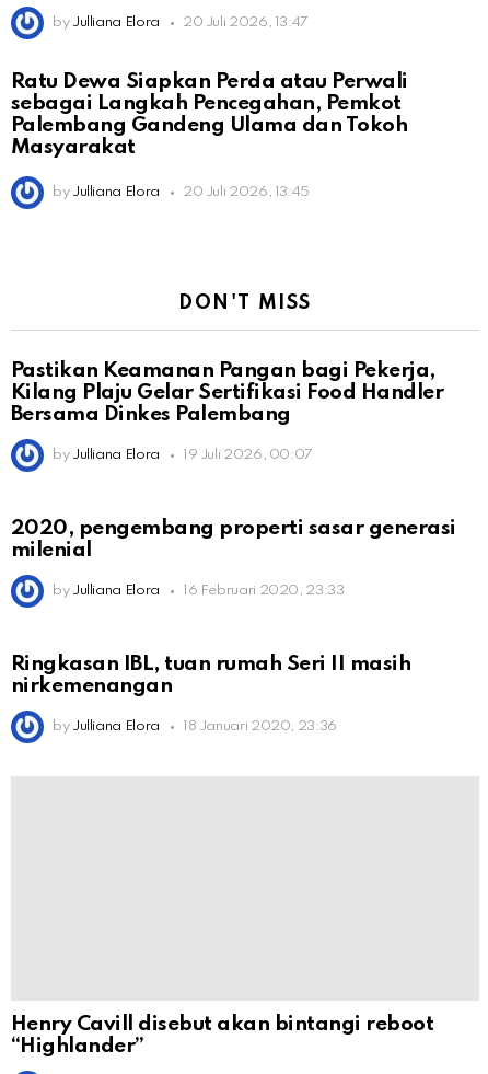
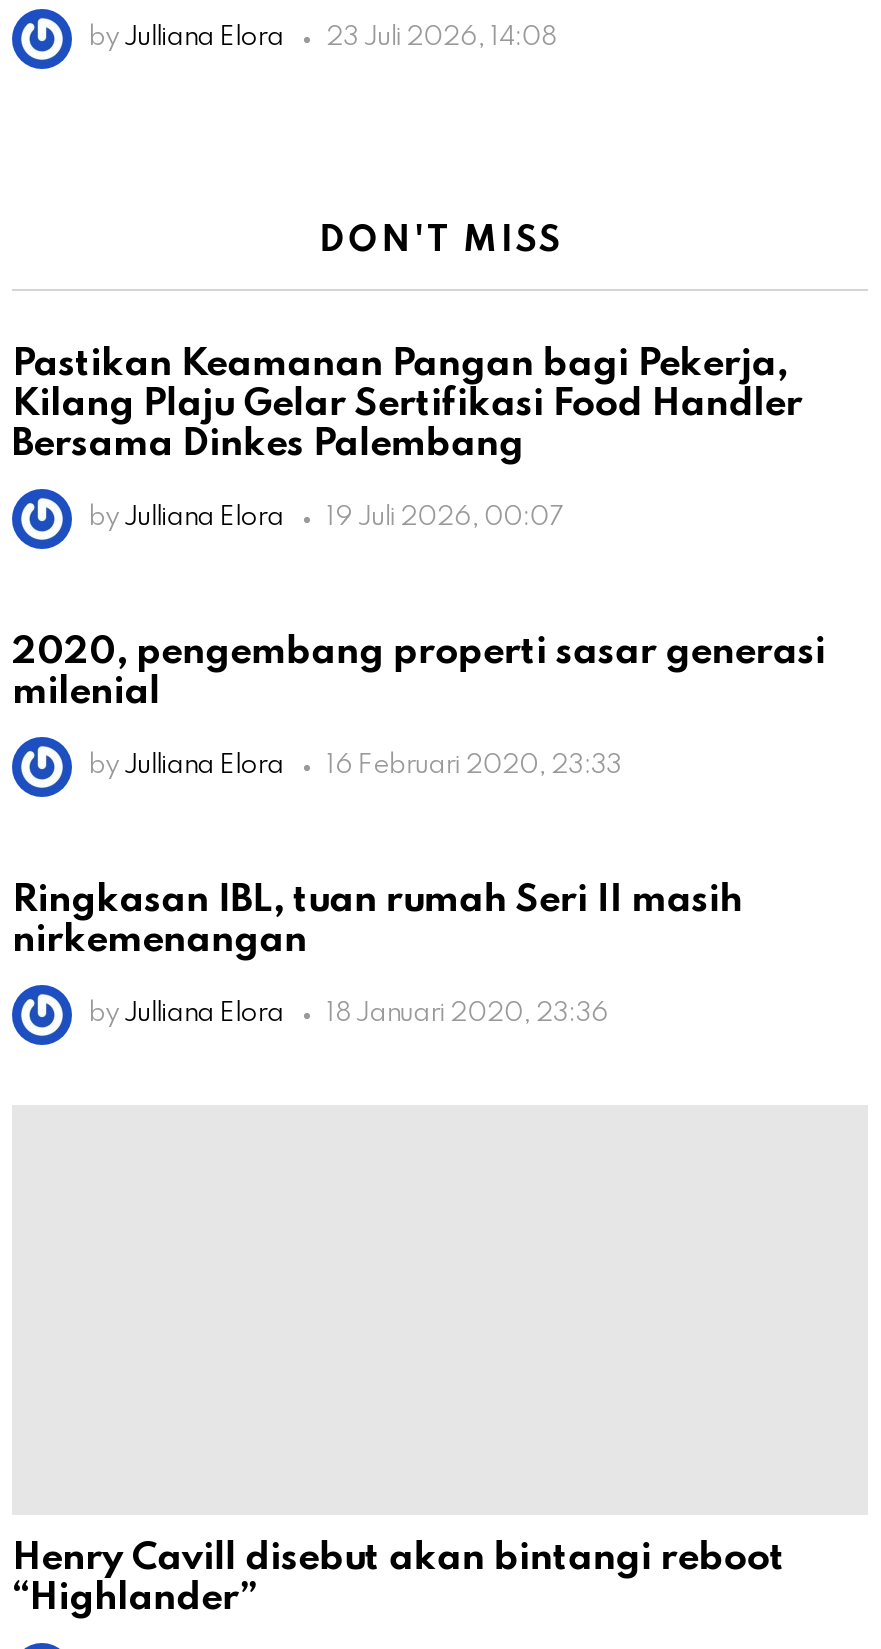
[11,16,408,199] 20 Juli 2026, 13:47 | Ratu Dewa Siapkan Perda atau Perwali | sebagai Langkah Pencegahan, Pemkot | Palembang Gandeng Ulama dan Tokoh | Masyarakat | by Julliana Elora | 20 Juli 2026, 13:45 -> [326,26,556,52] 23 Juli 2026, 14:08

